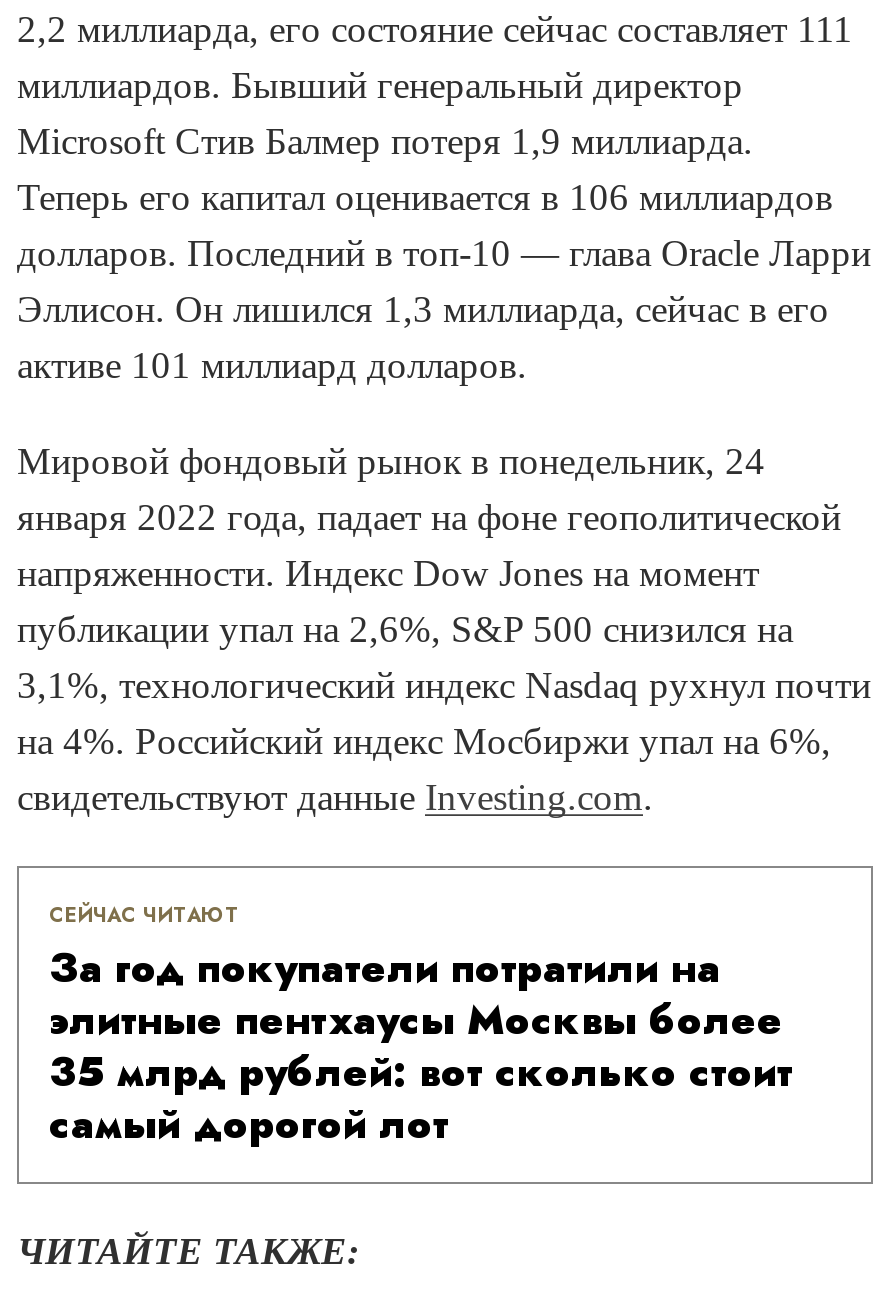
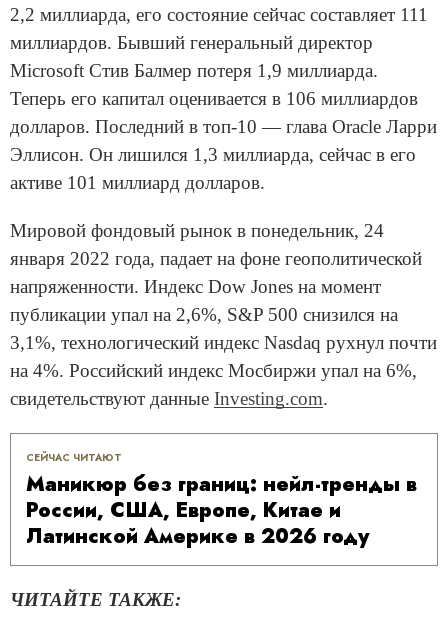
[49,941,793,1155] За год покупатели потратили на | элитные пентхаусы Москвы более | 35 млрд рублей: вот сколько стоит | самый дорогой лот -> [26,470,417,551] Маникюр без границ: нейл-тренды в | России, США, Европе, Китае и | Латинской Америке в 2026 году

